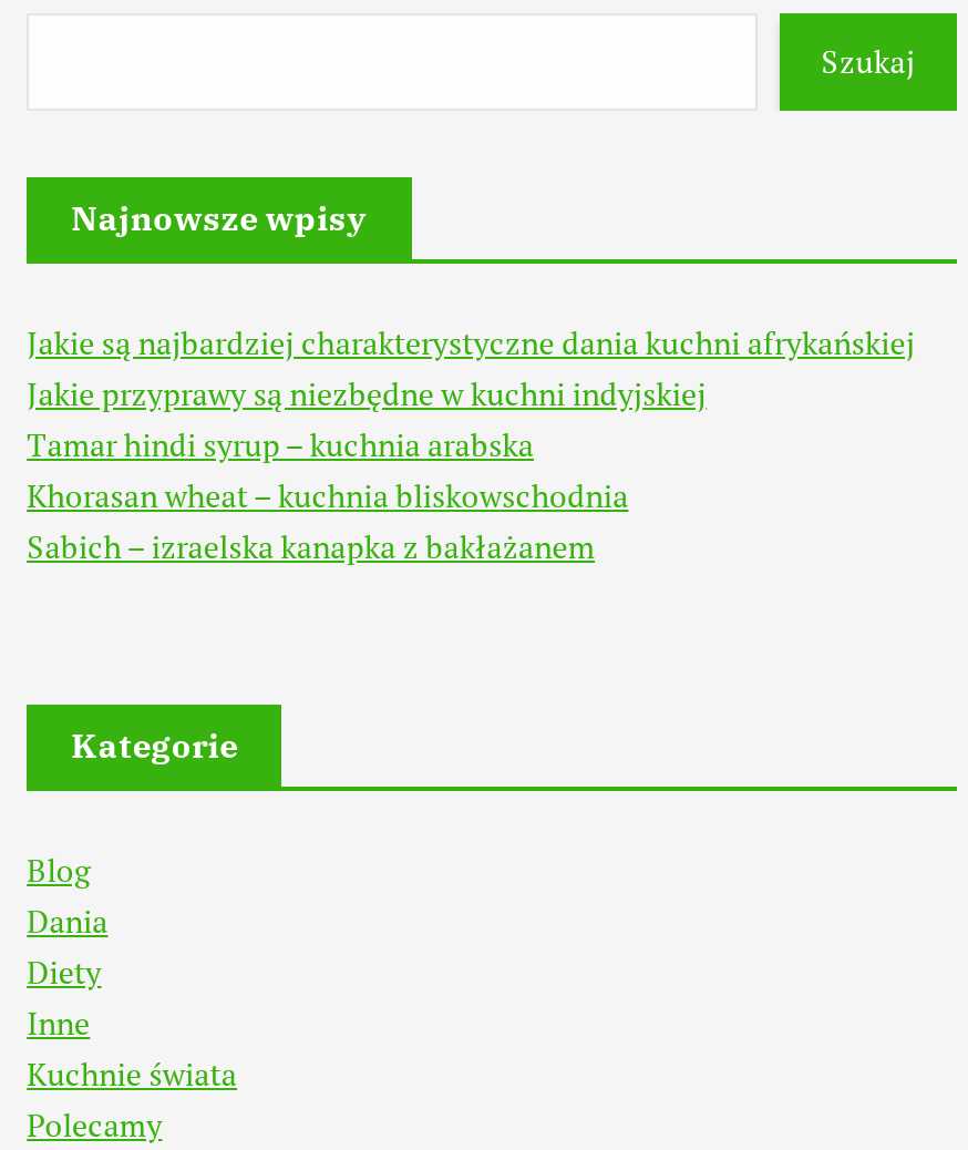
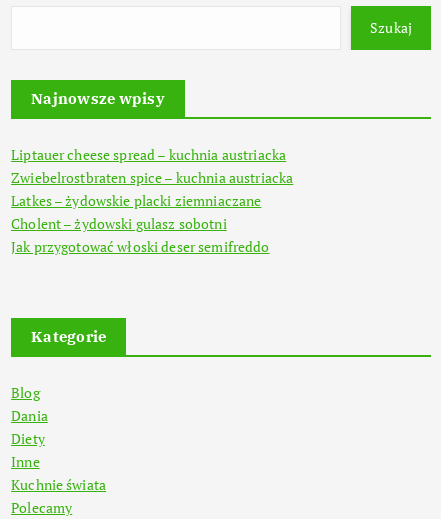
[27,320,915,566] Jakie są najbardziej charakterystyczne dania kuchni afrykańskiej | Jakie przyprawy są niezbędne w kuchni indyjskiej | Tamar hindi syrup – kuchnia arabska | Khorasan wheat – kuchnia bliskowschodnia | Sabich – izraelska kanapka z bakłażanem -> [11,144,293,255] Liptauer cheese spread – kuchnia austriacka | Zwiebelrostbraten spice – kuchnia austriacka | Latkes – żydowskie placki ziemniaczane | Cholent – żydowski gulasz sobotni | Jak przygotować włoski deser semifreddo

